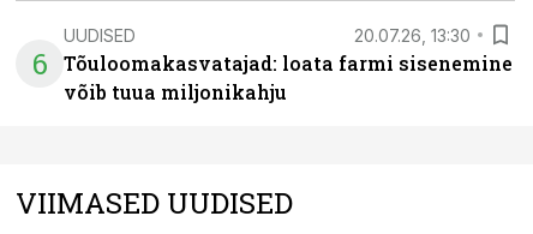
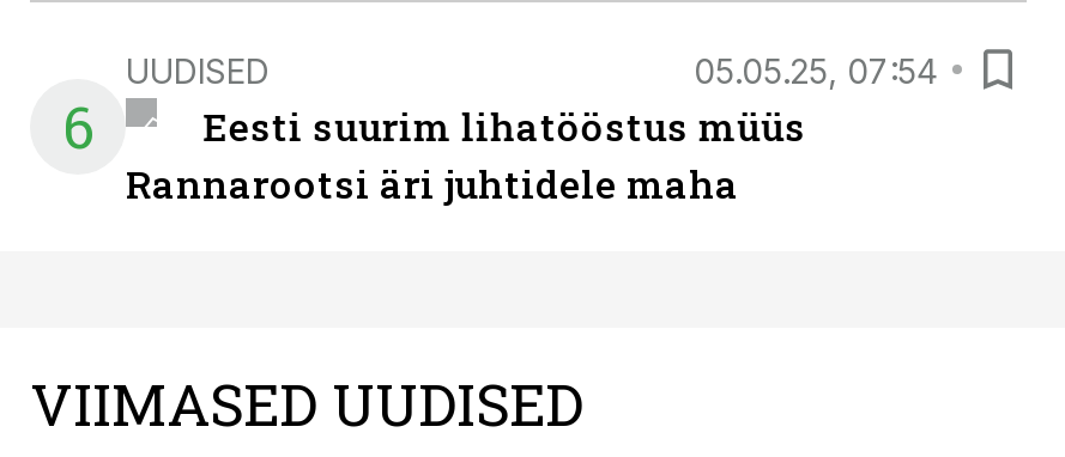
[64,25,513,104] 20.07.26, 13:30 | Tõuloomakasvatajad: loata farmi sisenemine | võib tuua miljonikahju -> [126,49,938,208] 05.05.25, 07:54 | Eesti suurim lihatööstus müüs | Rannarootsi äri juhtidele maha

